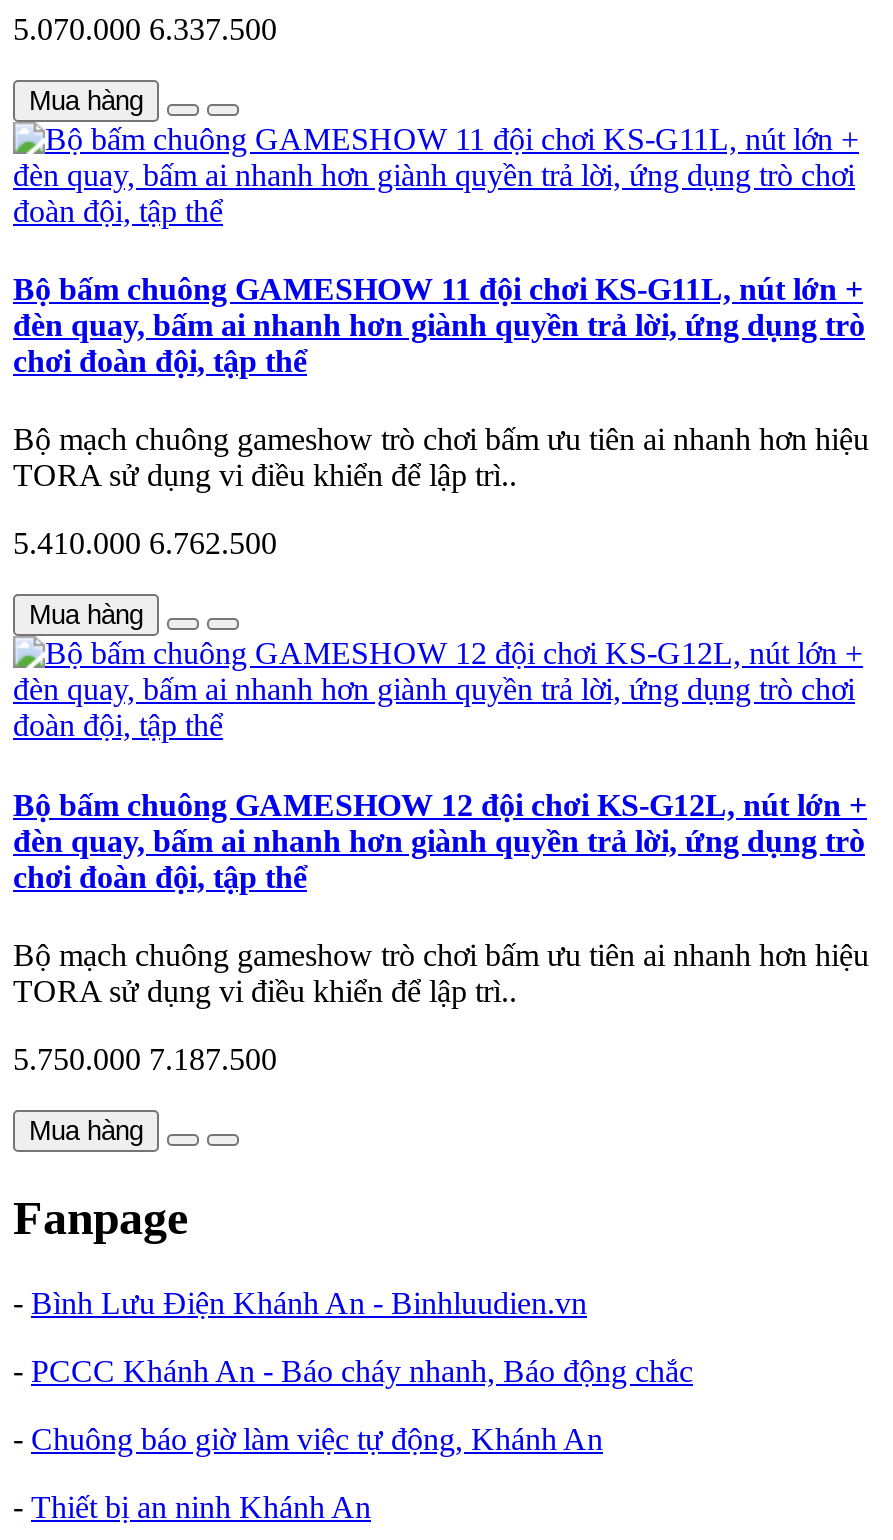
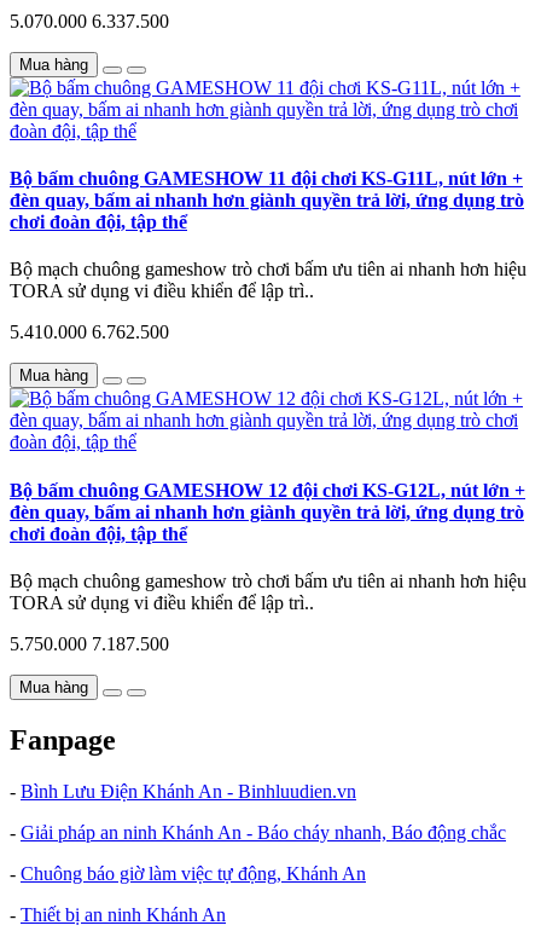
[13,1354,693,1388] - PCCC Khánh An - Báo cháy nhanh, Báo động chắc -> [10,822,506,842] - Giải pháp an ninh Khánh An - Báo cháy nhanh, Báo động chắc

